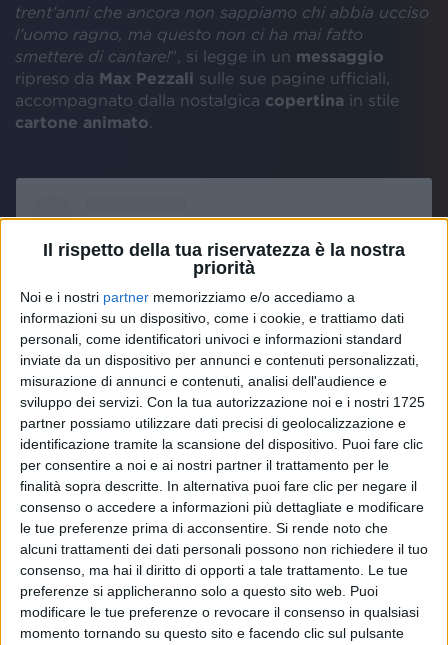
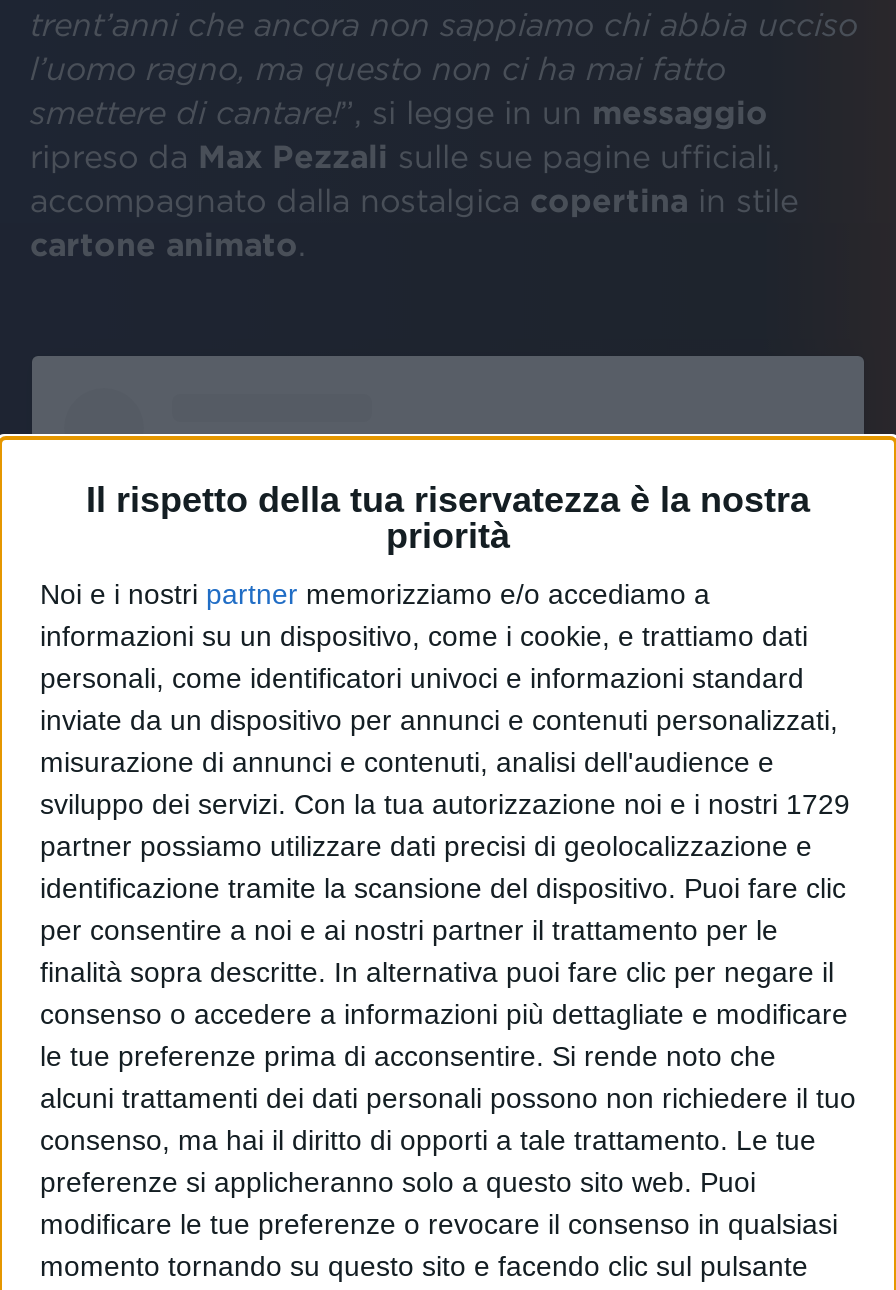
[20,394,425,410] sviluppo dei servizi. Con la tua autorizzazione noi e i nostri 1725 -> [40,789,850,821] sviluppo dei servizi. Con la tua autorizzazione noi e i nostri 1729

